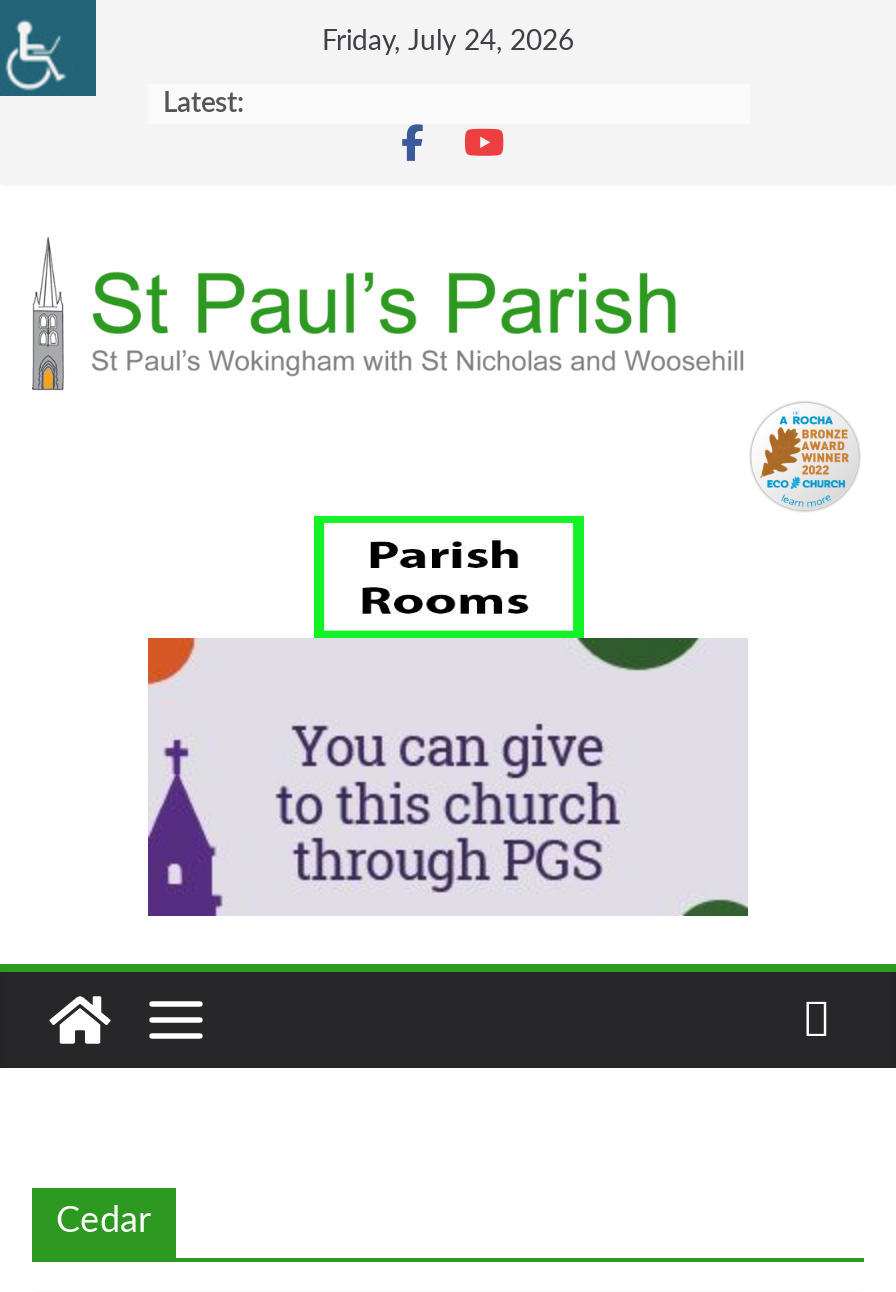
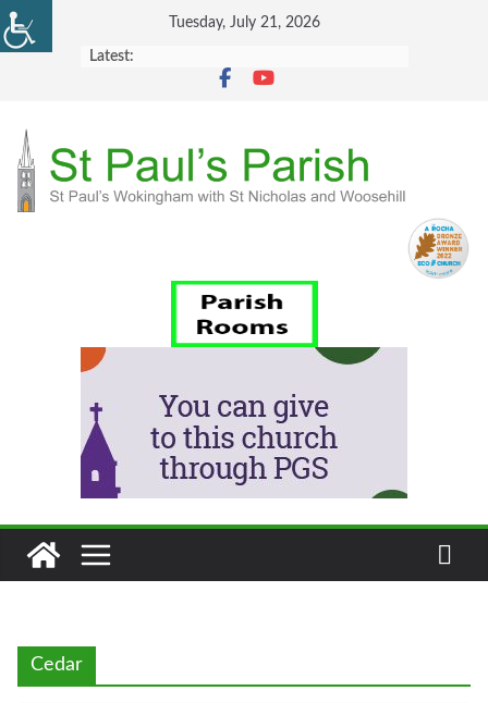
[322,28,574,56] Friday, July 24, 2026 -> [168,15,320,30] Tuesday, July 21, 2026

